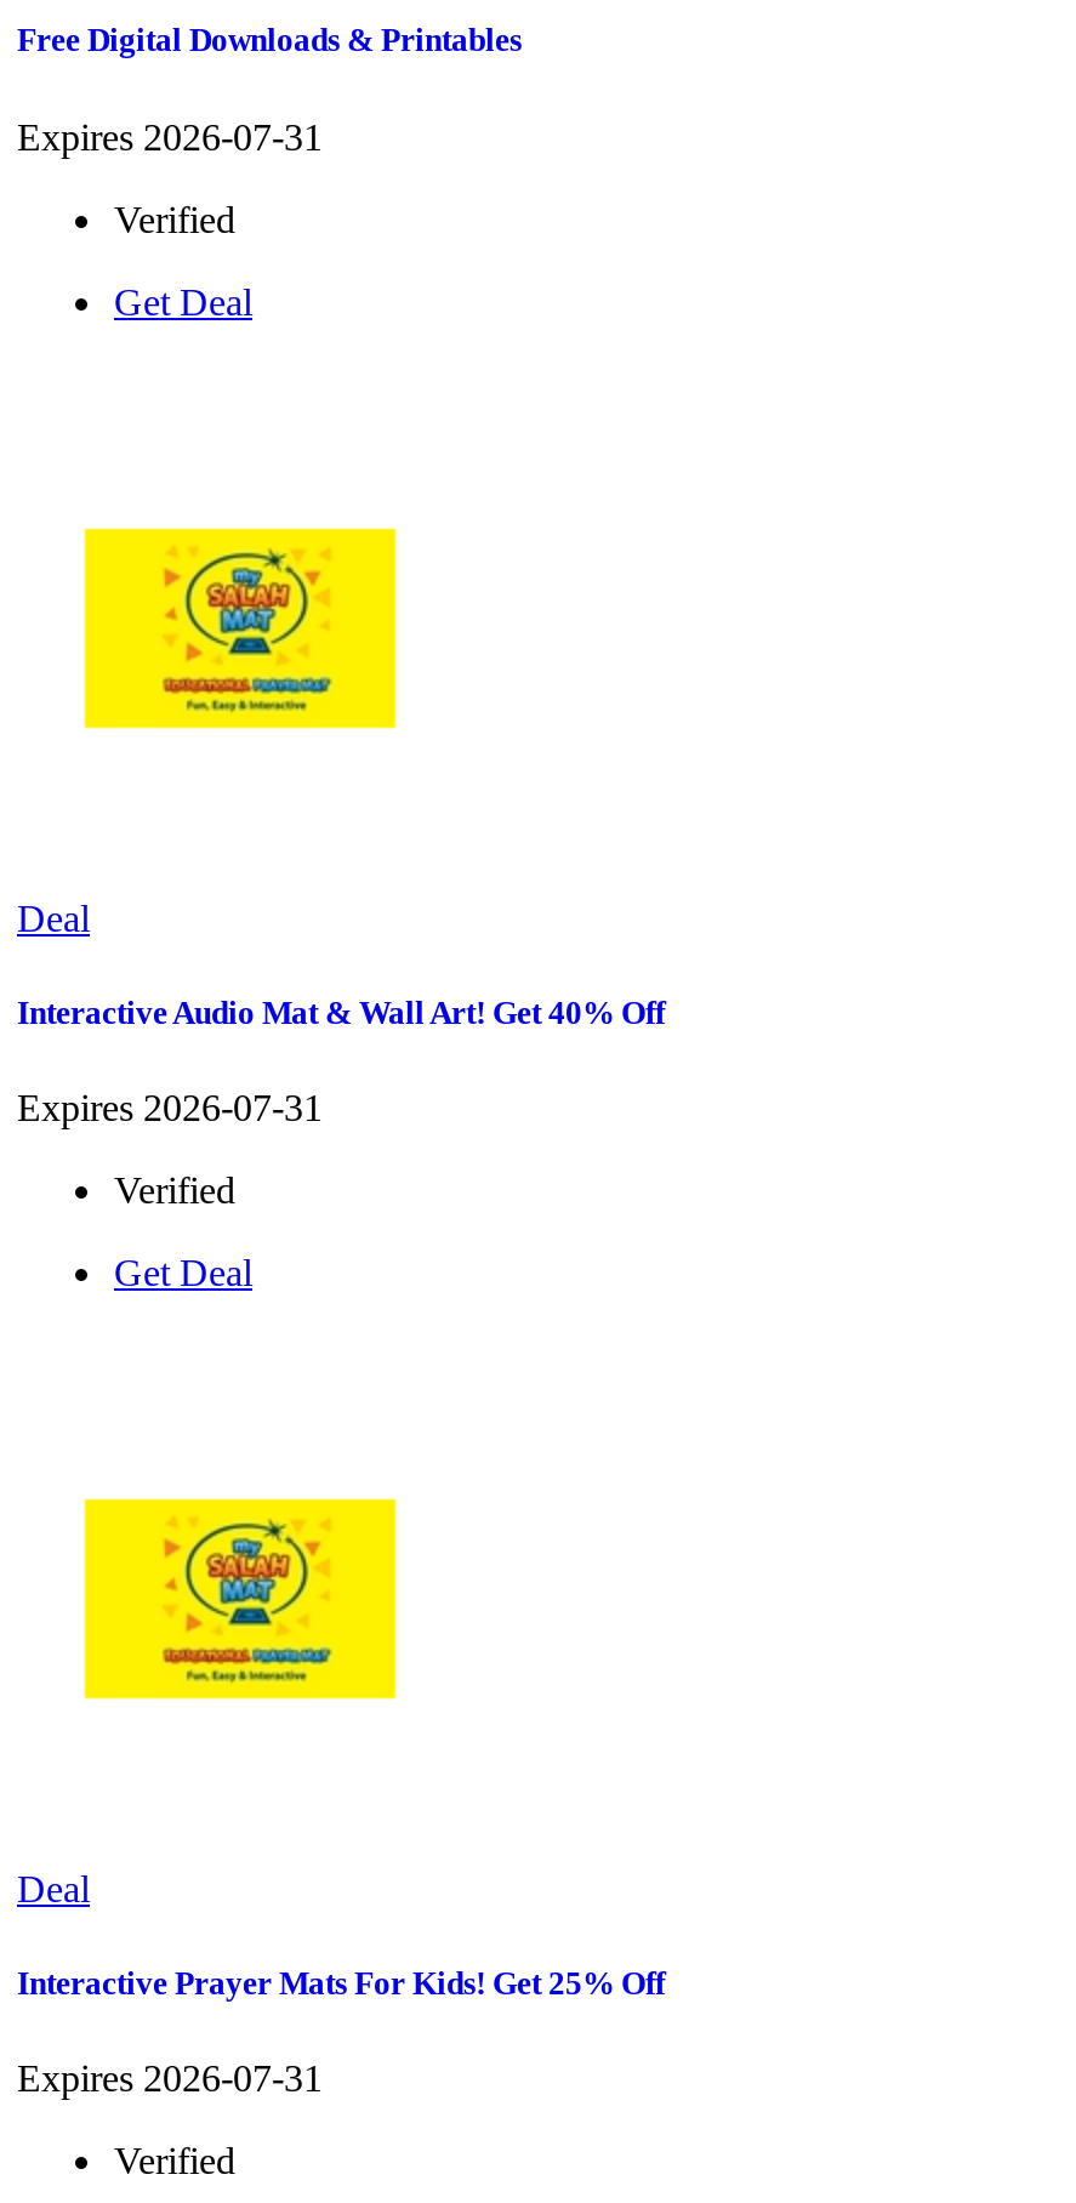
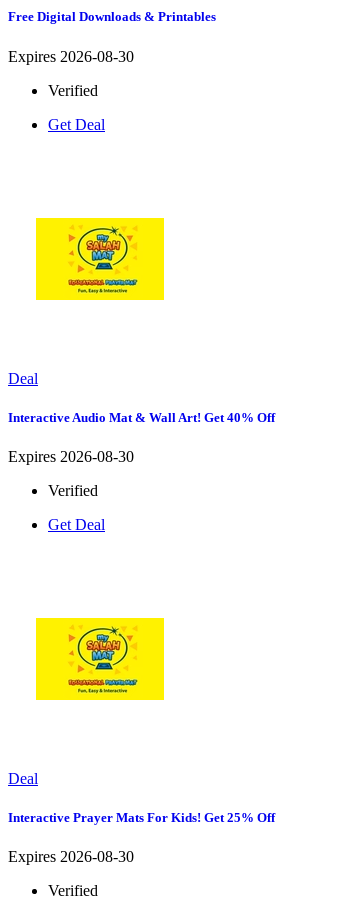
[17,115,323,156] Expires 2026-07-31 -> [8,47,134,64] Expires 2026-08-30
[17,1087,323,1128] Expires 2026-07-31 -> [8,448,134,465] Expires 2026-08-30
[17,2058,323,2099] Expires 2026-07-31 -> [8,848,134,865] Expires 2026-08-30

